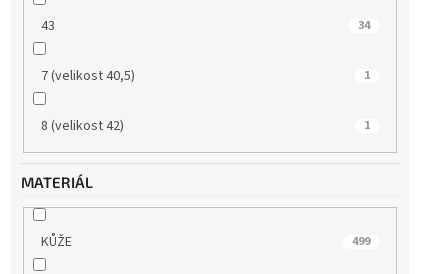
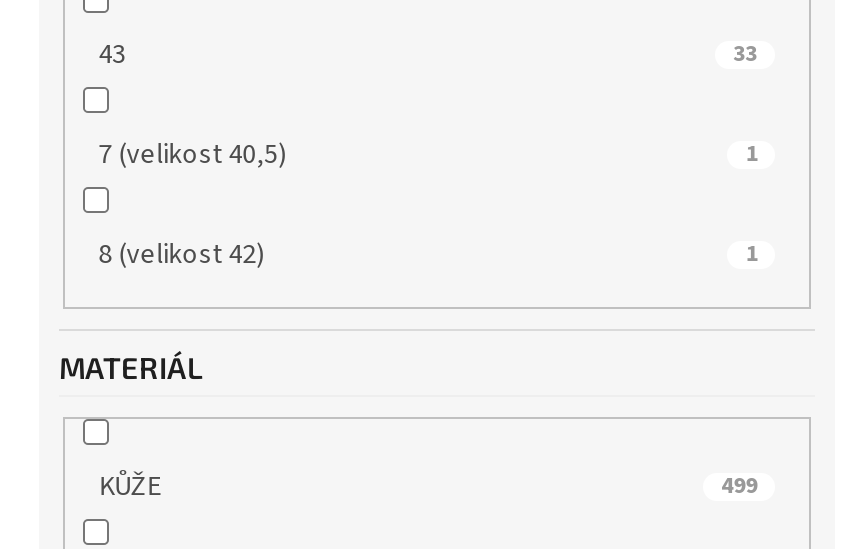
[358,17,370,34] 34 -> [733,37,757,71] 33

